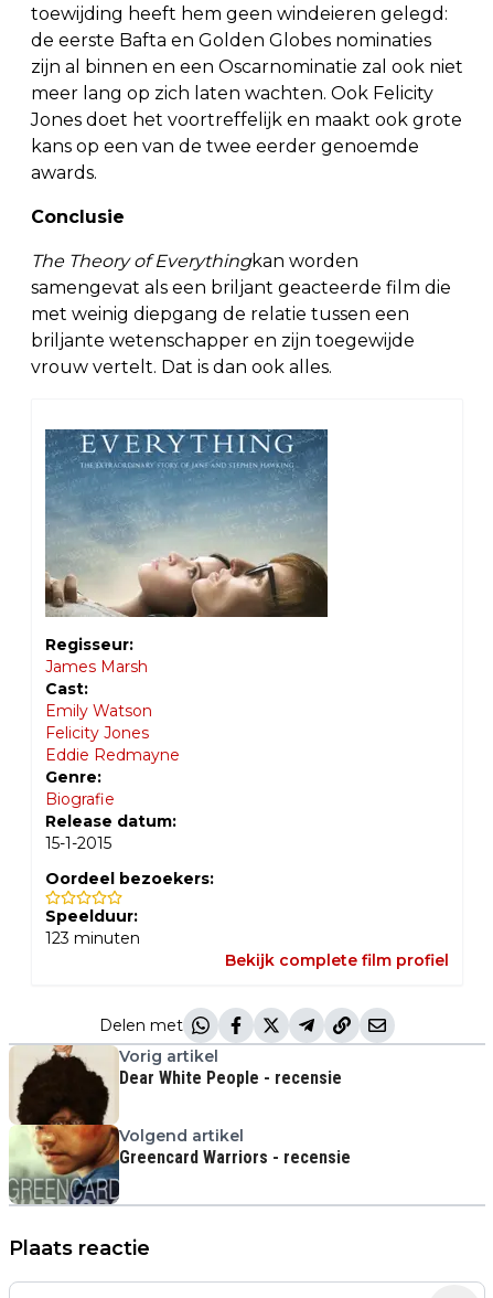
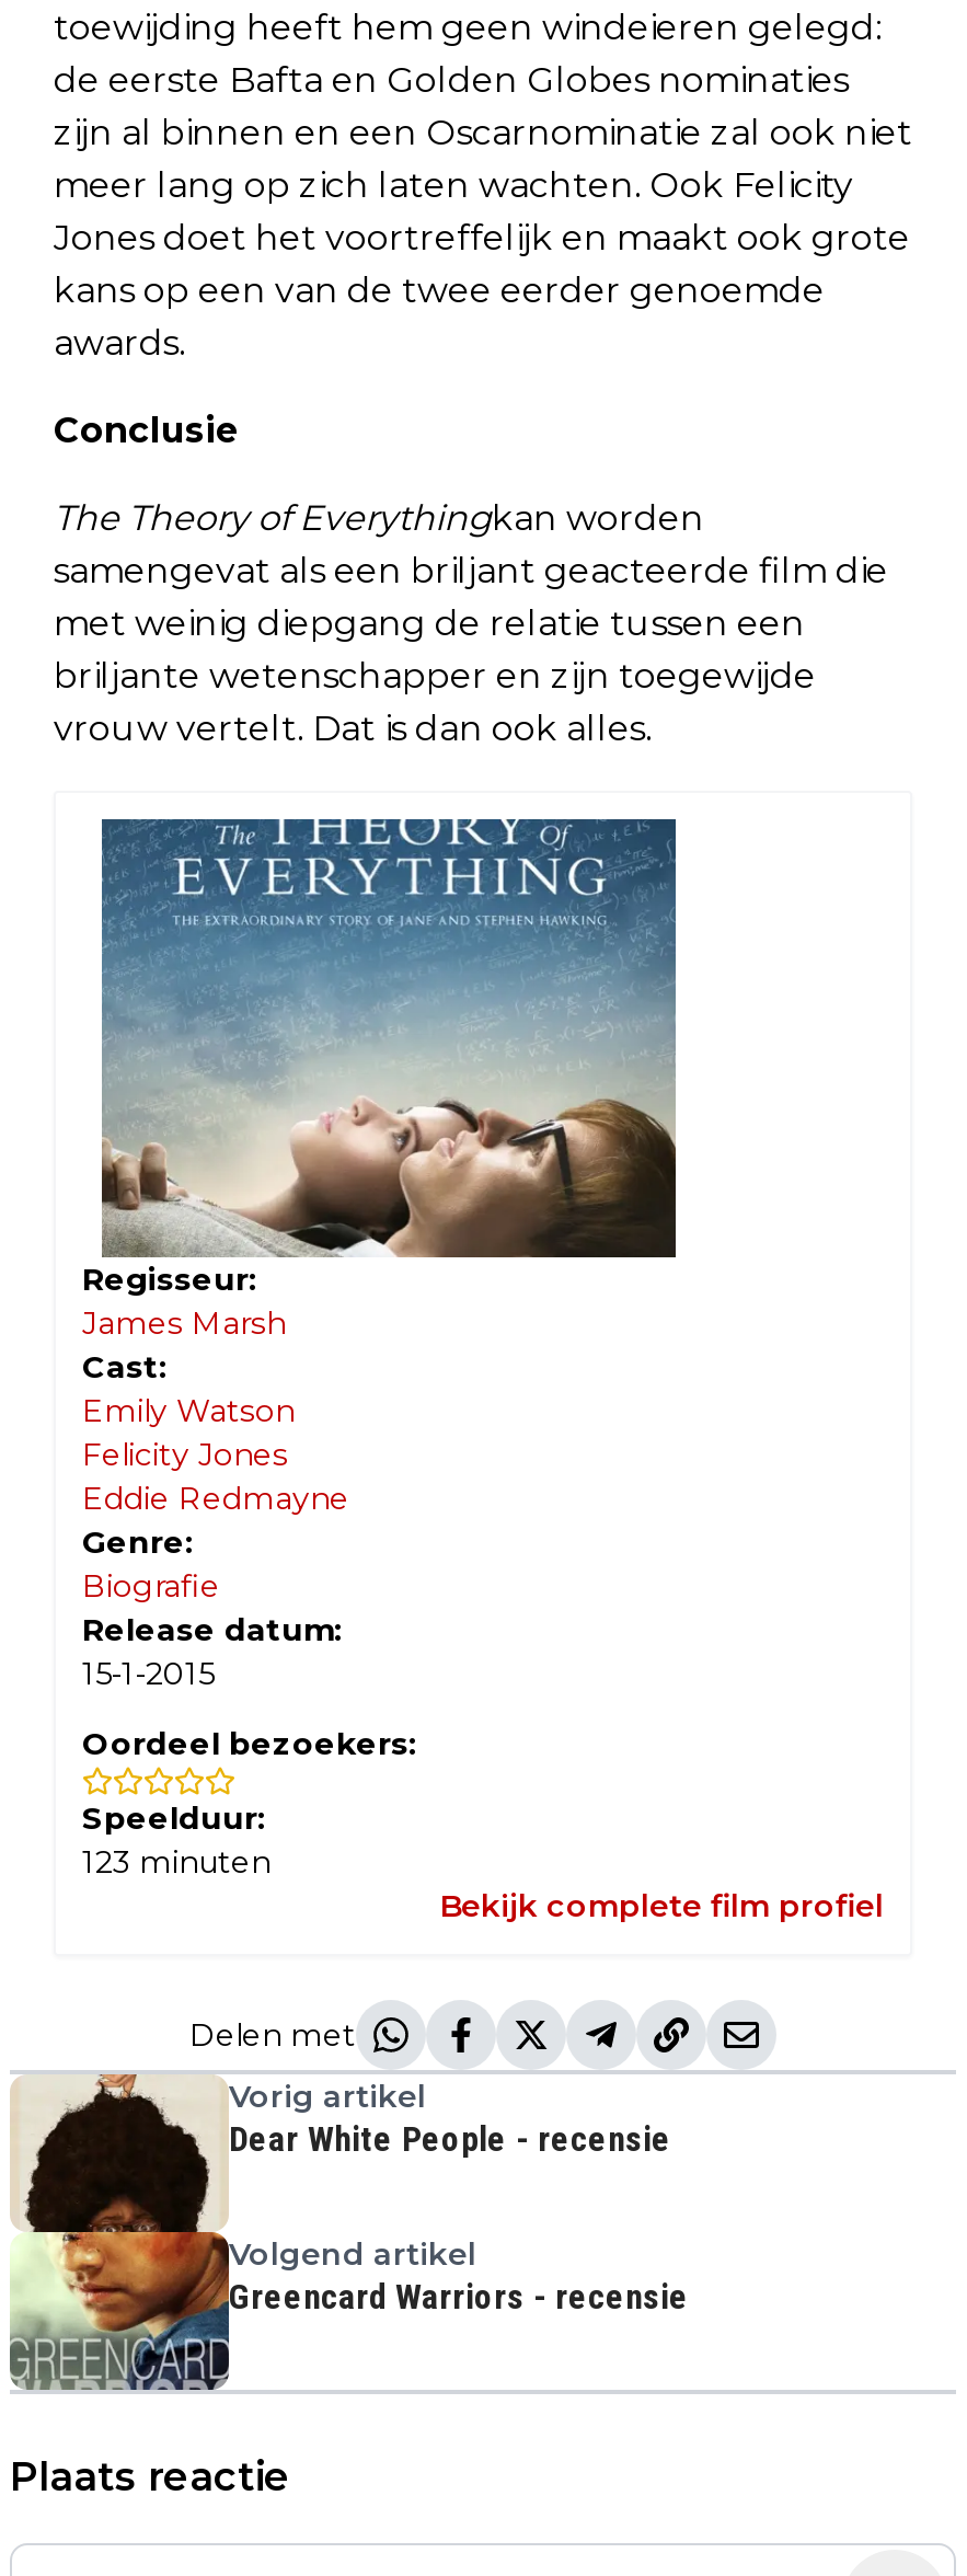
[44,413,344,634] [image] -> [82,817,678,1260] [image]

